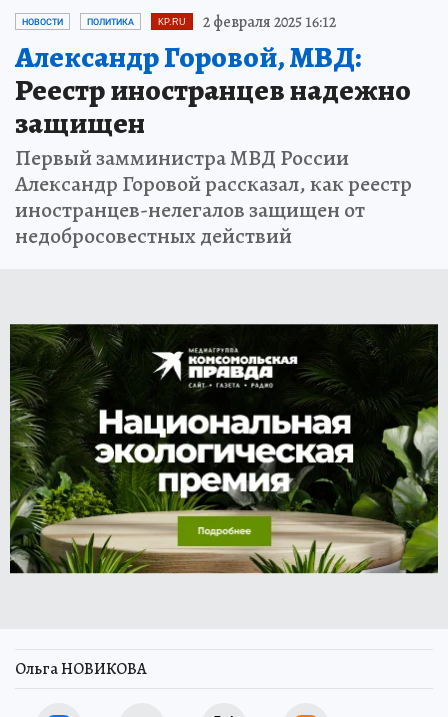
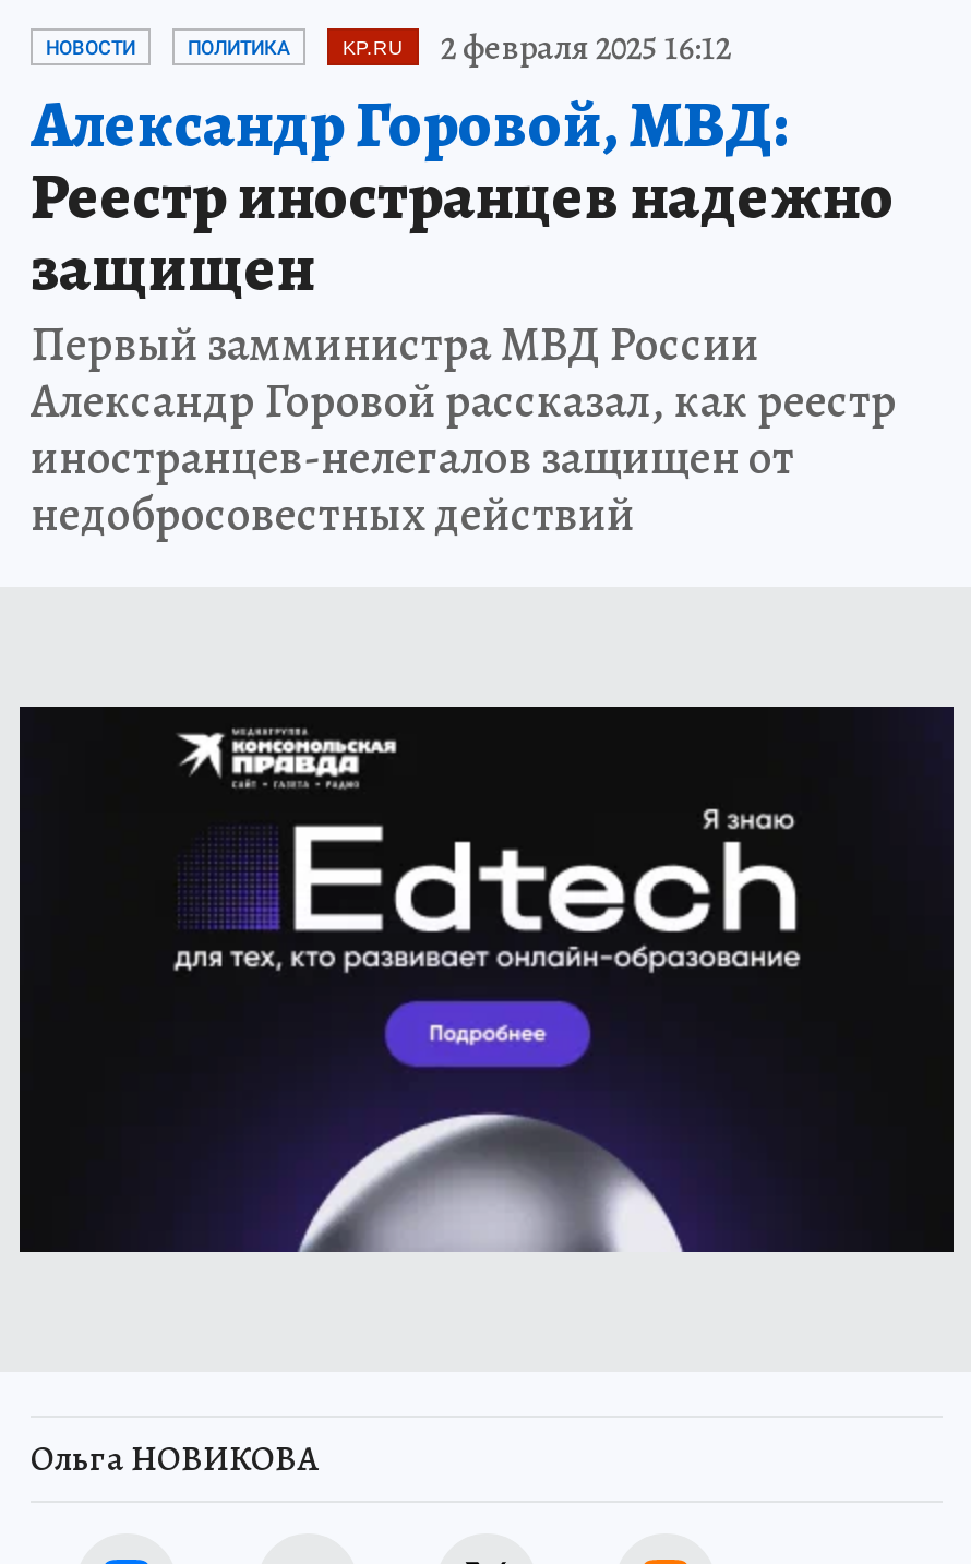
[9,324,439,574] [image] -> [17,705,956,1254] [image]

